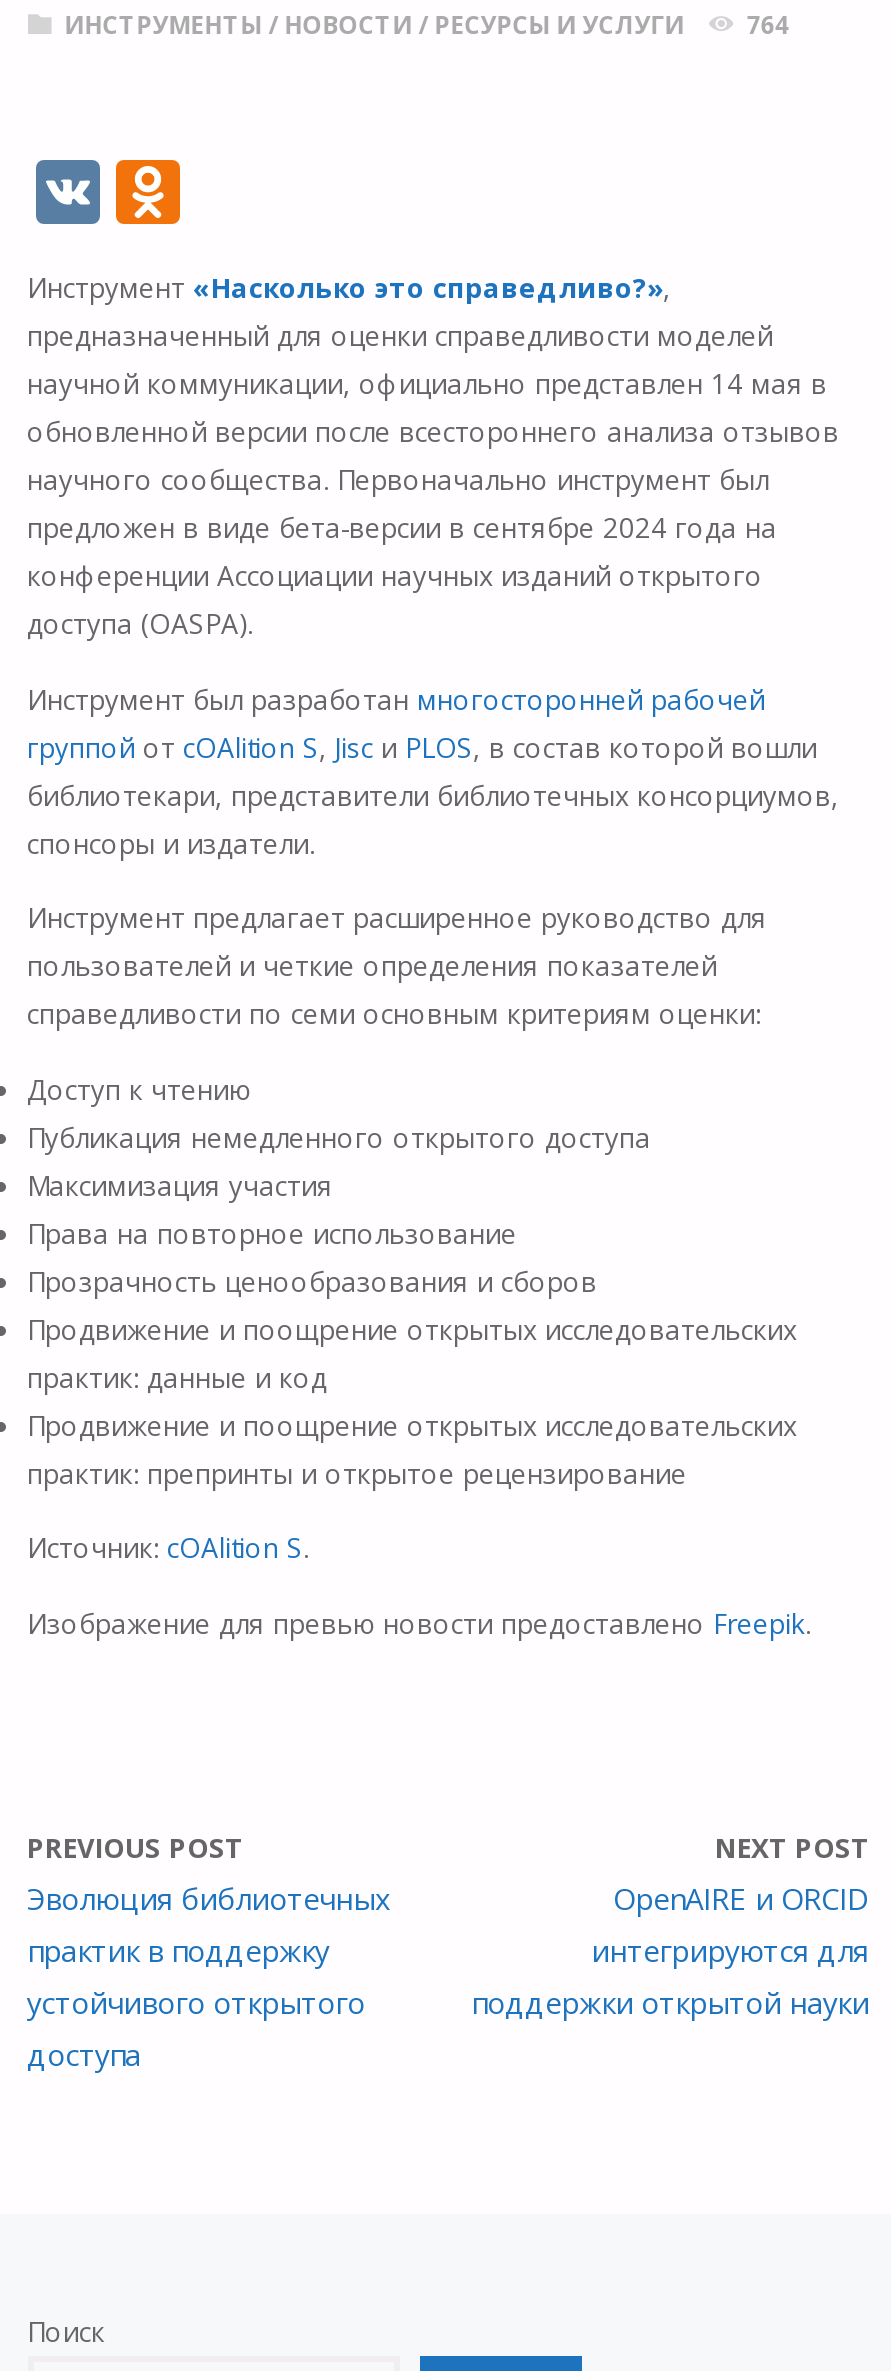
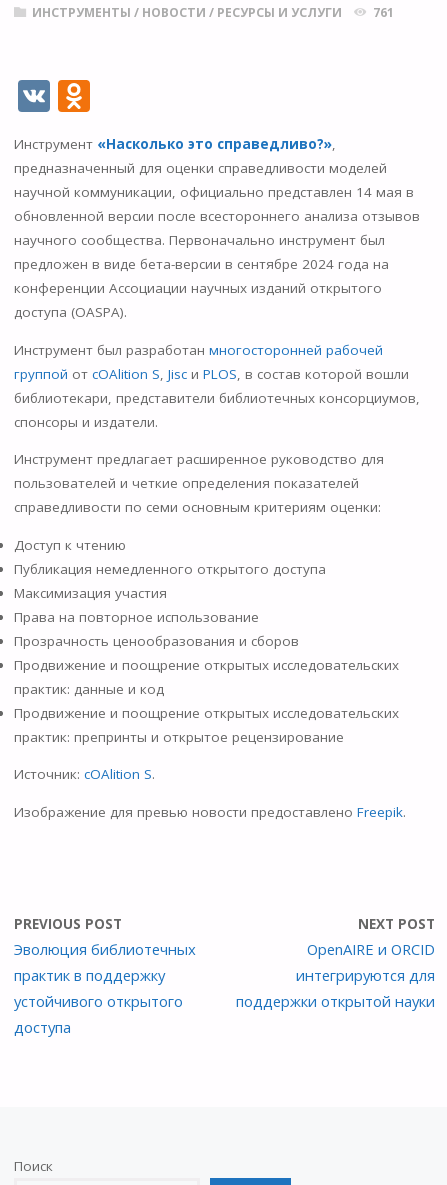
[65,8,788,42] ИНСТРУМЕНТЫ / НОВОСТИ / РЕСУРСЫ И УСЛУГИ 764 -> [32,4,394,21] ИНСТРУМЕНТЫ / НОВОСТИ / РЕСУРСЫ И УСЛУГИ 761

